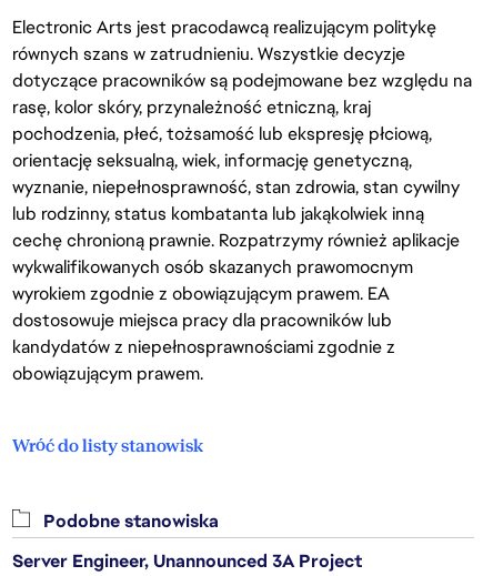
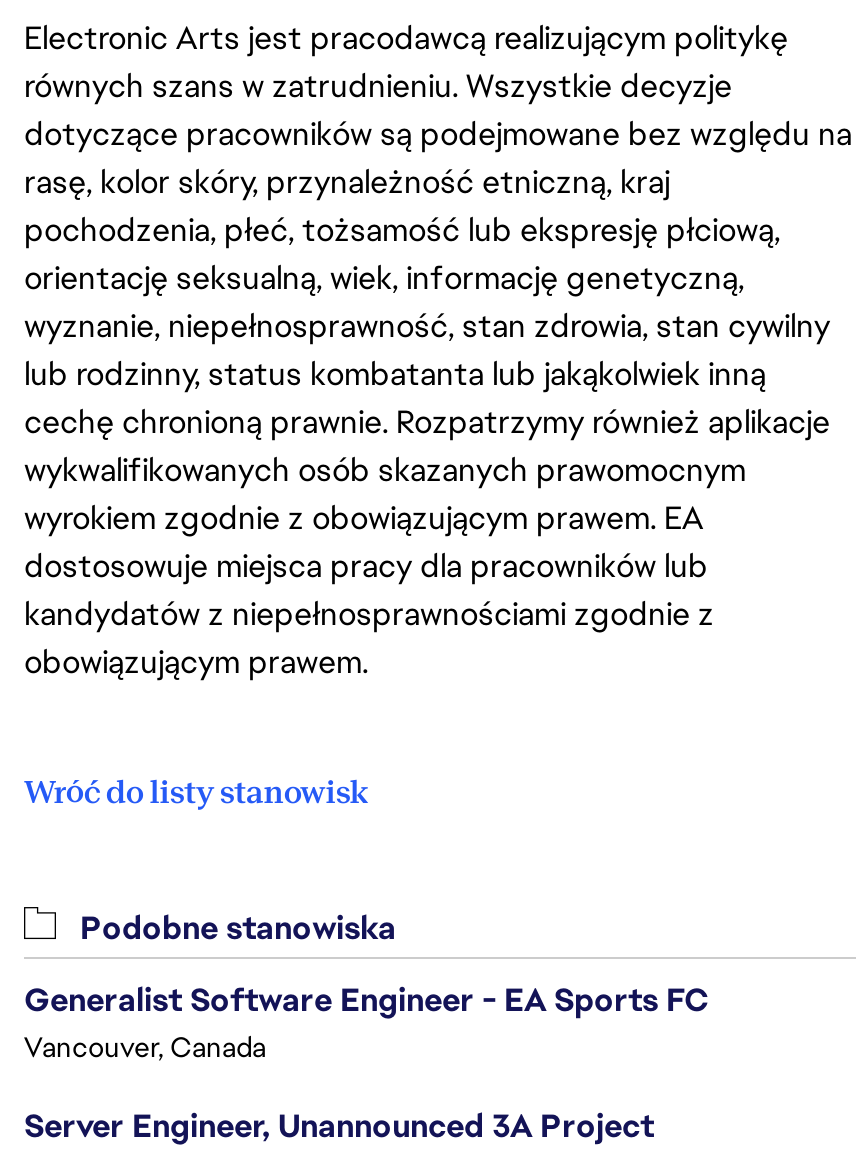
none -> [24,979,708,1065] Generalist Software Engineer - EA Sports FC | Vancouver, Canada

